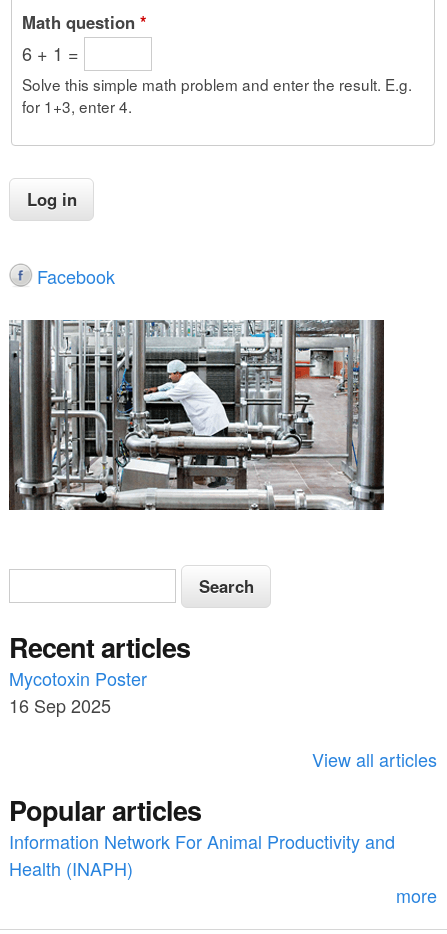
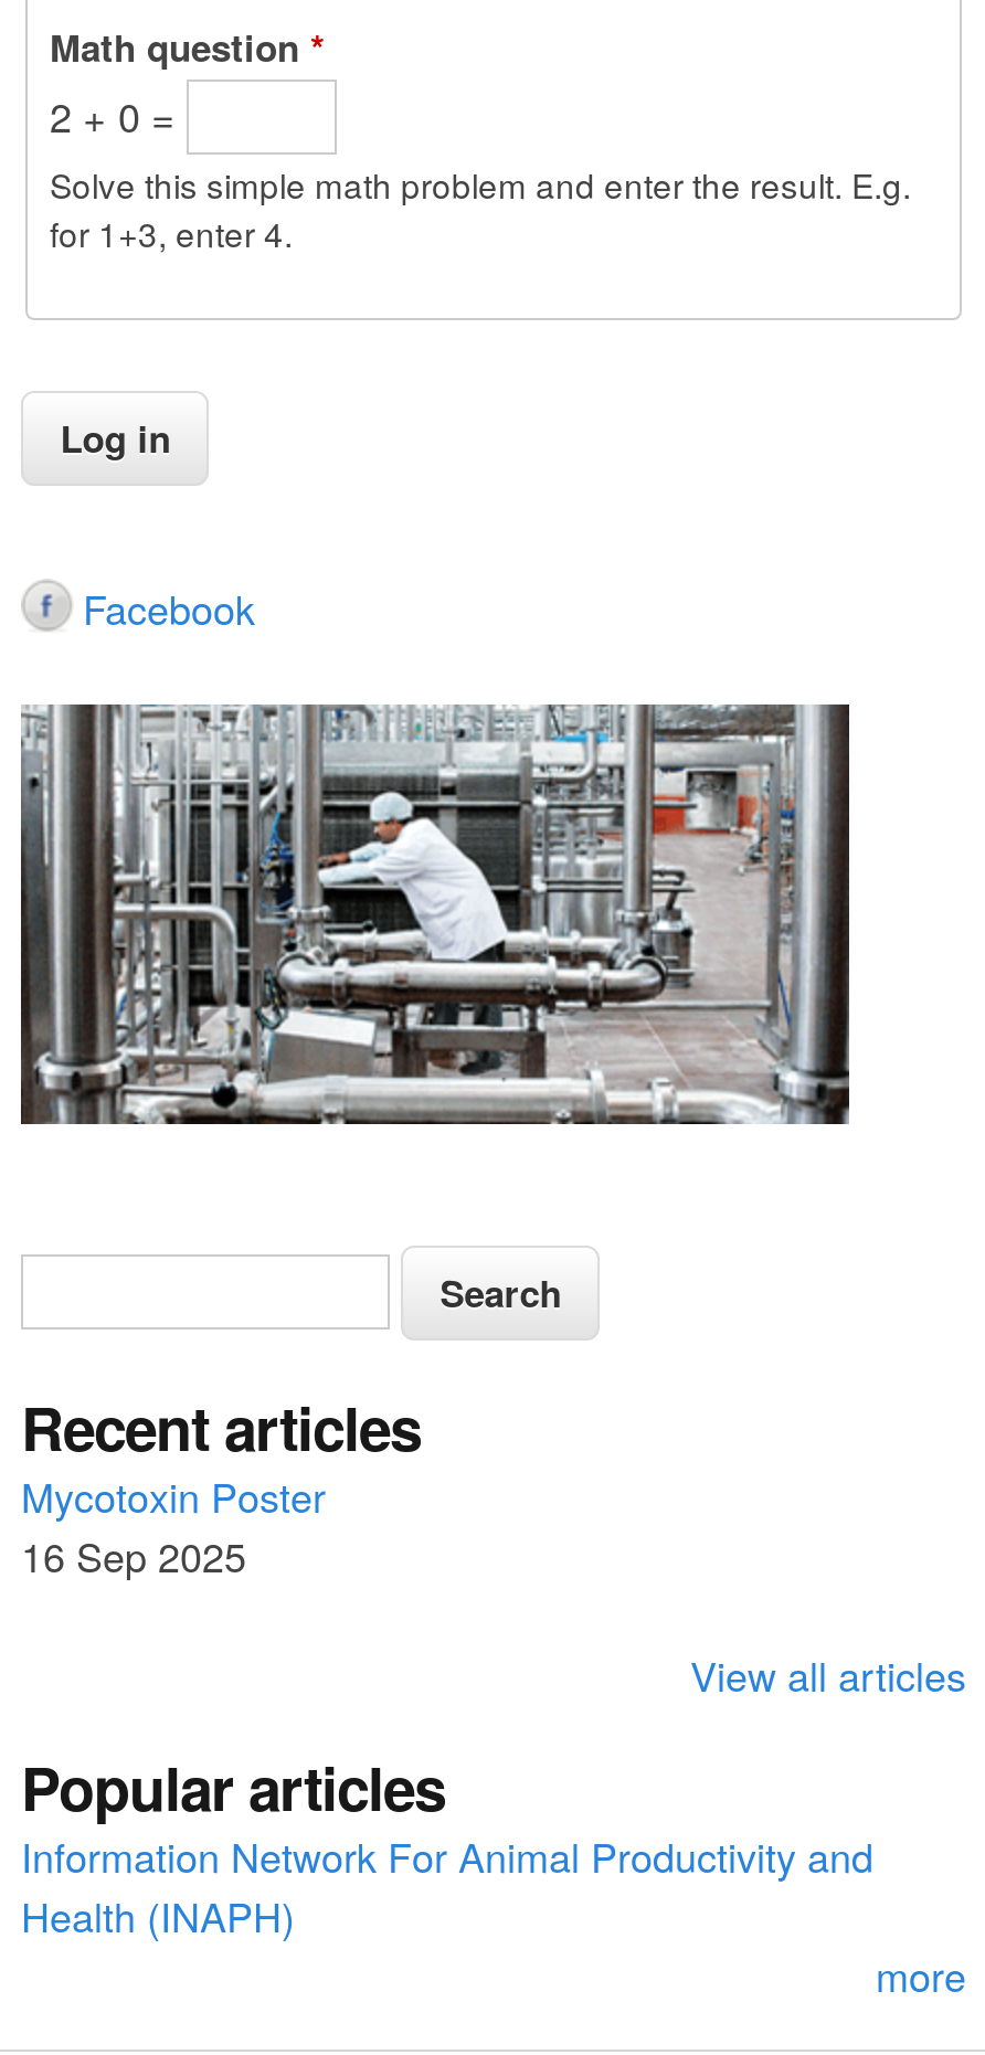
[22,40,84,66] 6 + 1 = -> [50,86,187,144] 2 + 0 =

